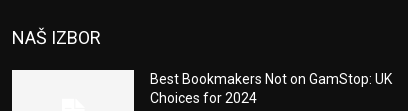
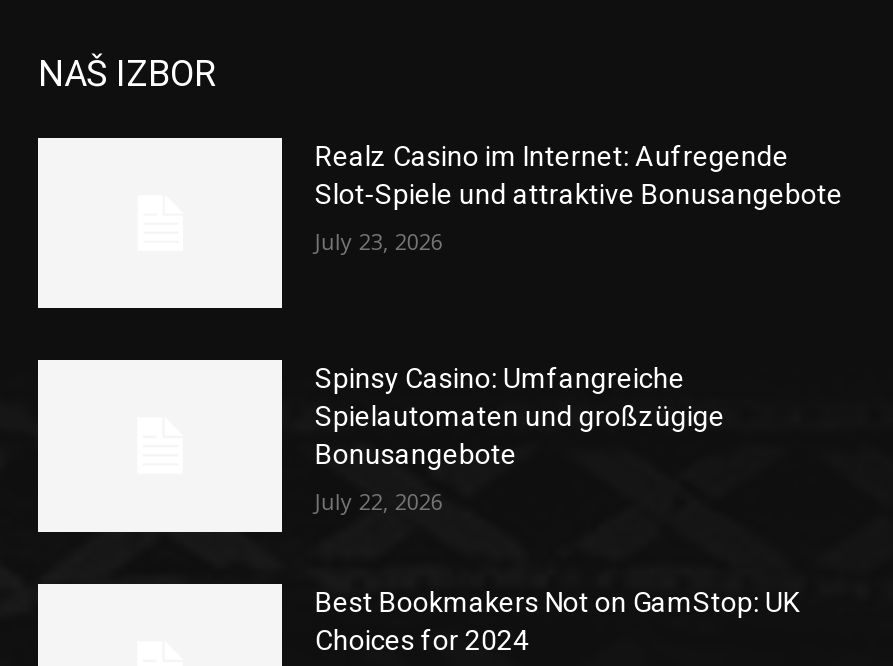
none -> [315,139,843,255] Realz Casino im Internet: Aufregende | Slot-Spiele und attraktive Bonusangebote | July 23, 2026
none -> [315,363,725,517] Spinsy Casino: Umfangreiche | Spielautomaten und großzügige | Bonusangebote | July 22, 2026

